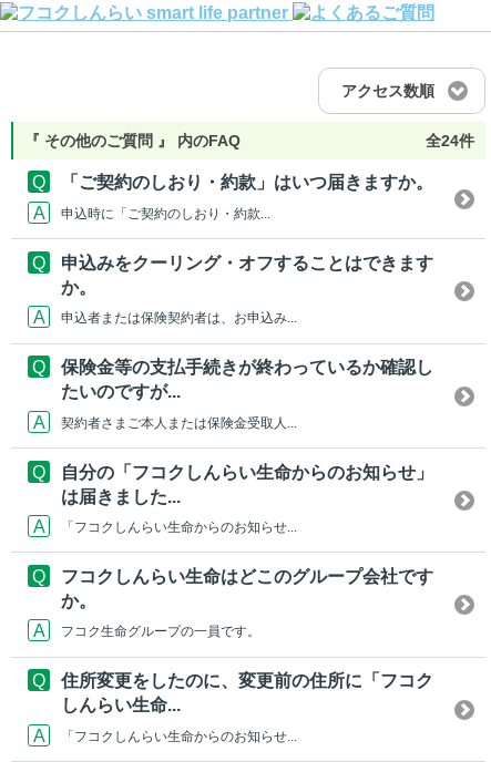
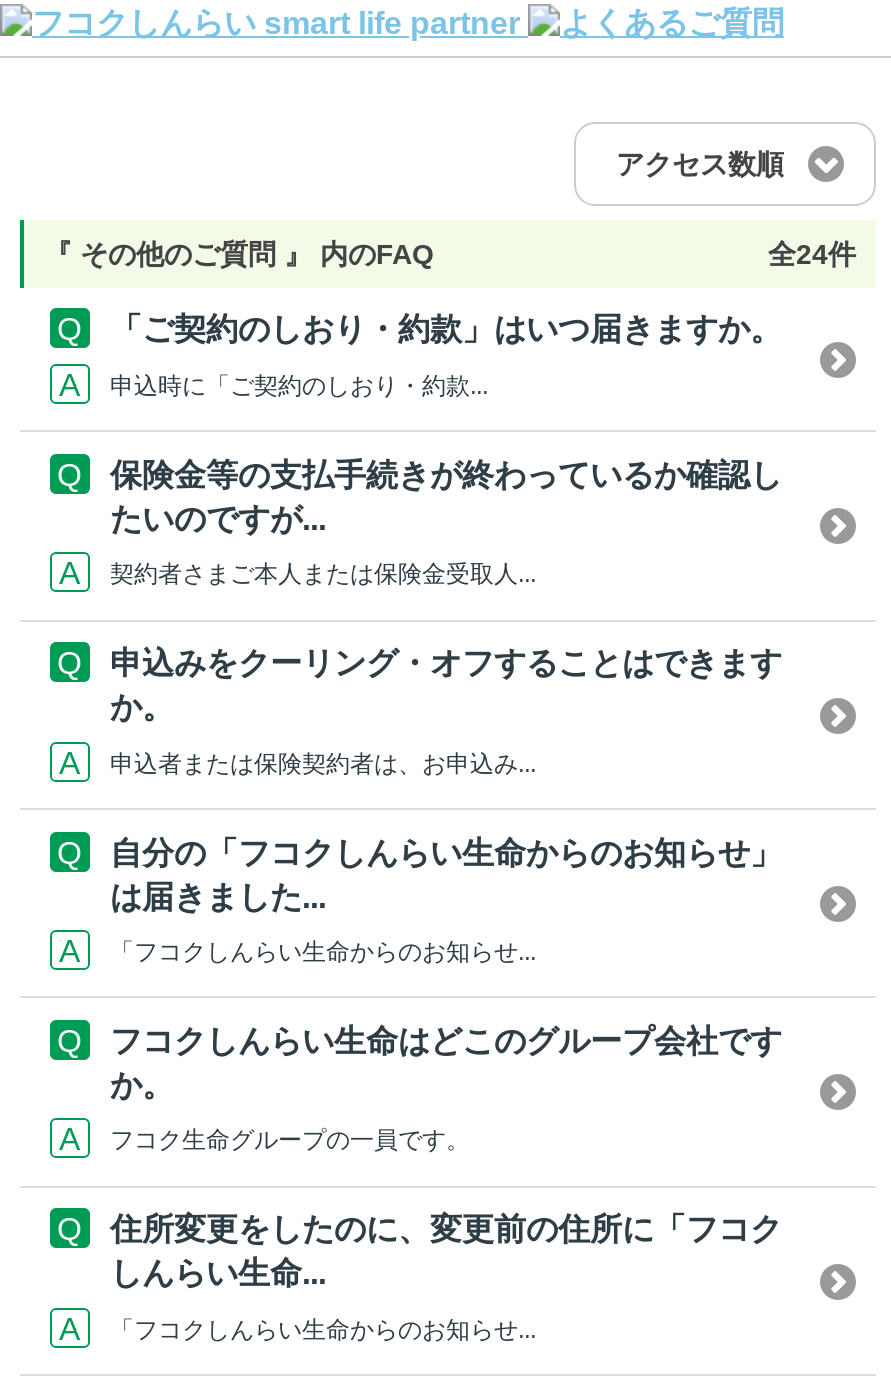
moved [61,253,433,326] -> [110,646,782,777]: 申込みをクーリング・オフすることはできます | か。 | 申込者または保険契約者は、お申込み...
moved [61,358,433,431] -> [110,458,782,589]: 保険金等の支払手続きが終わっているか確認し | たいのですが... | 契約者さまご本人または保険金受取人...

